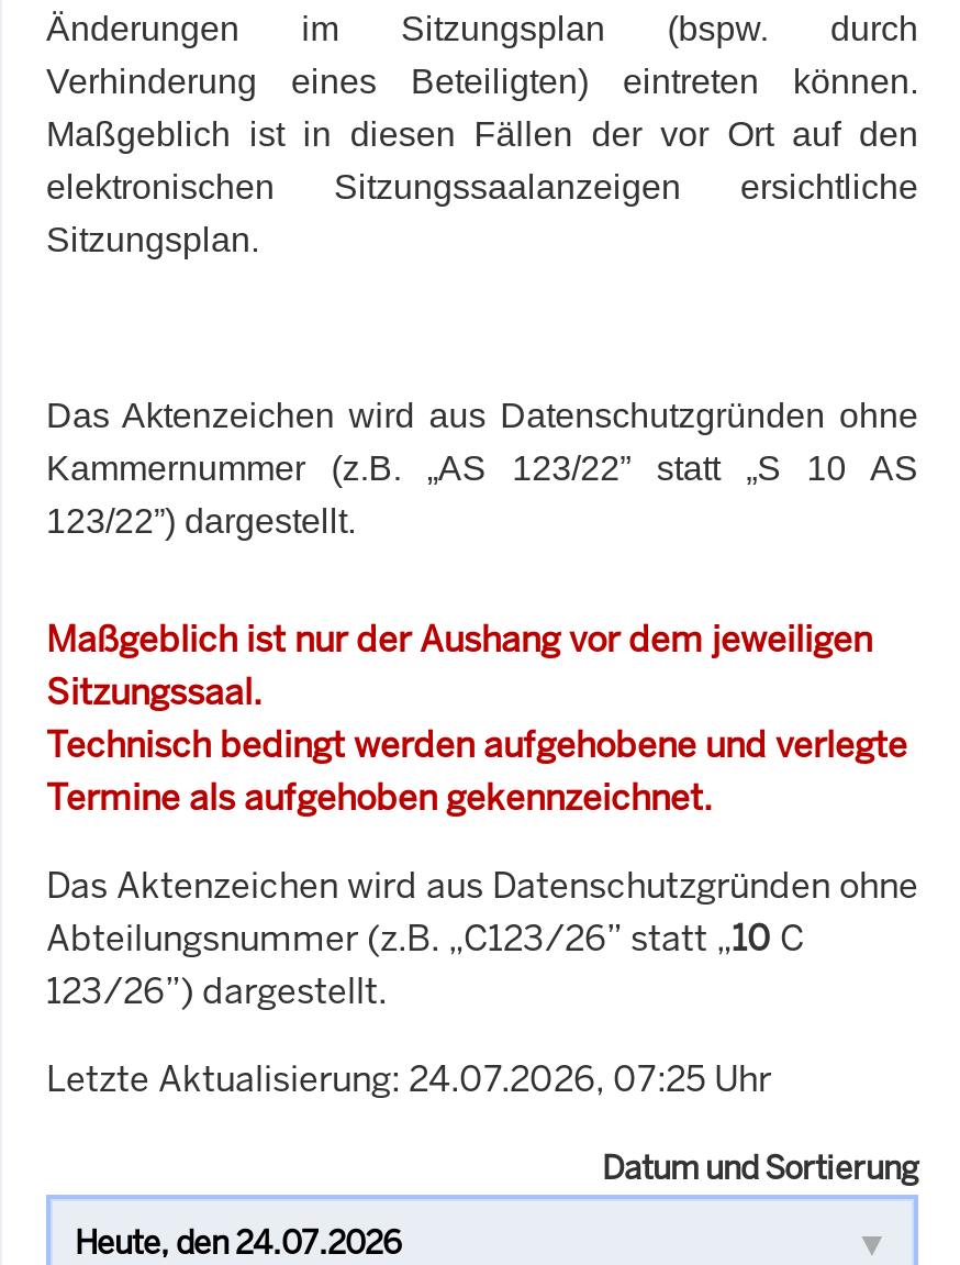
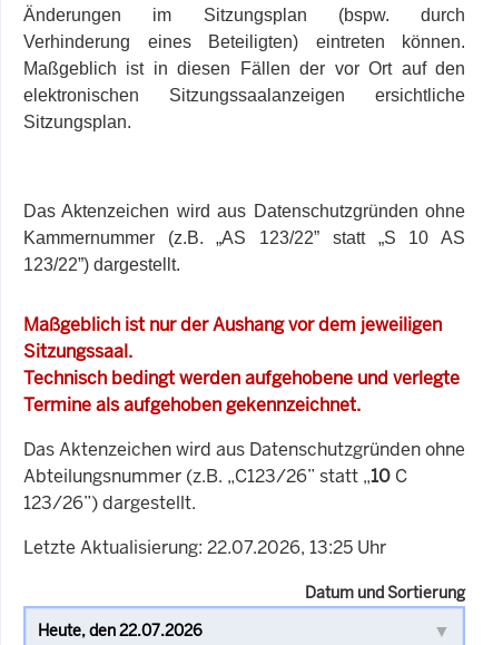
[46,1056,771,1102] Letzte Aktualisierung: 24.07.2026, 07:25 Uhr -> [23,535,386,559] Letzte Aktualisierung: 22.07.2026, 13:25 Uhr

